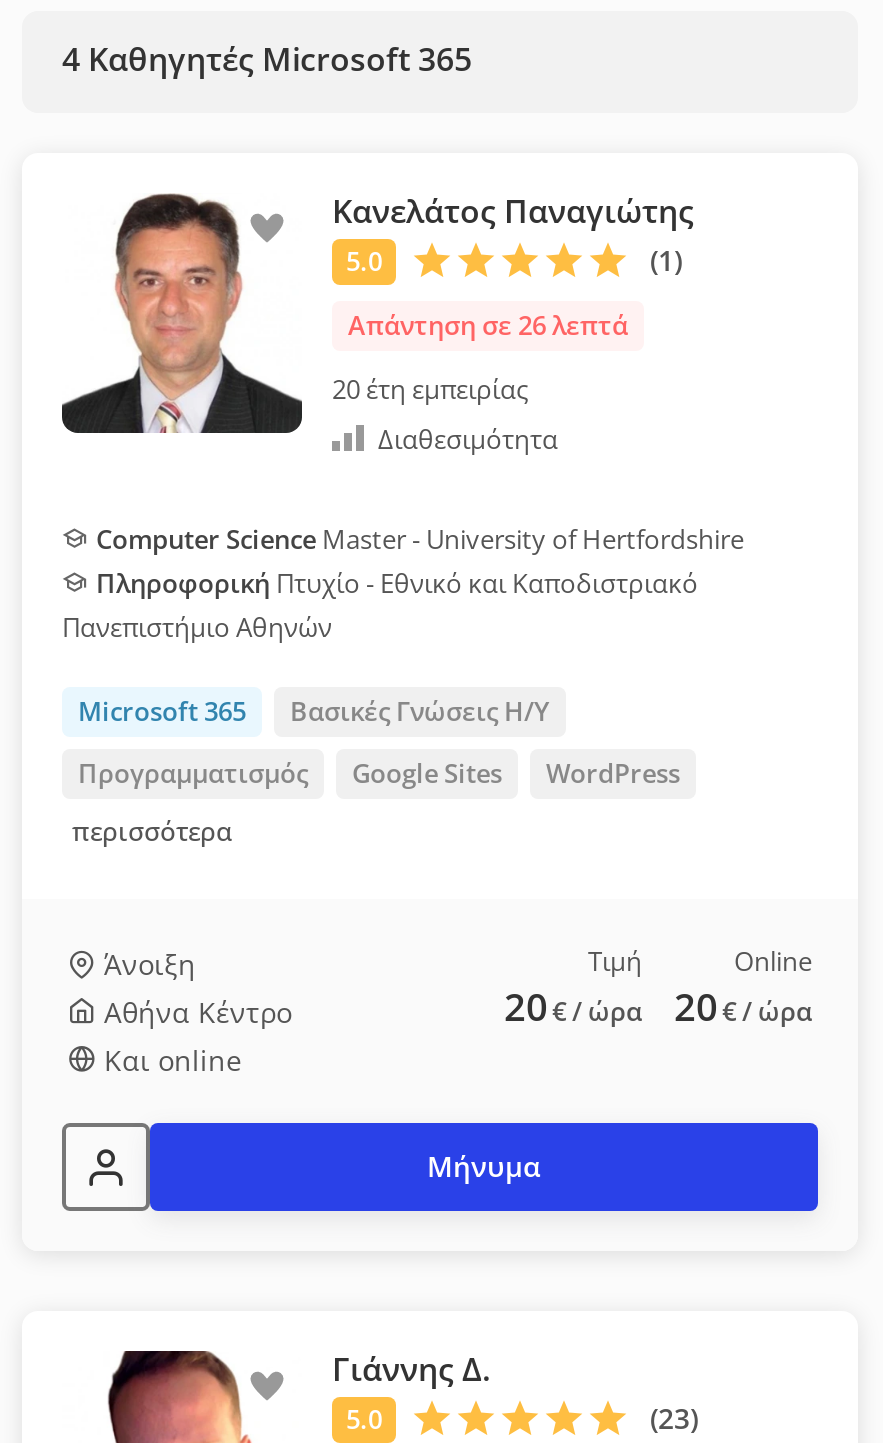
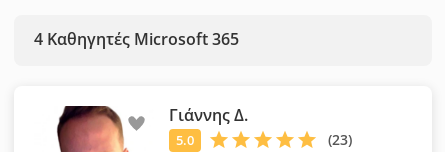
[60,189,744,1078] [image] | Κανελάτος Παναγιώτης | Απάντηση σε 26 λεπτά | 20 έτη εμπειρίας | Διαθεσιμότητα | Computer Science Master - University of Hertfordshire | Πληροφορική Πτυχίο - Εθνικό και Καποδιστριακό | Πανεπιστήμιο Αθηνών | Microsoft 365 | Βασικές Γνώσεις Η/Υ | Προγραμματισμός | Google Sites | WordPress | περισσότερα | Άνοιξη | Αθήνα Κέντρο | Και online -> none
[427,943,812,1185] Online | 20 € / ώρα | Μήνυμα -> none
[504,943,642,1033] Τιμή | 20 € / ώρα -> none

